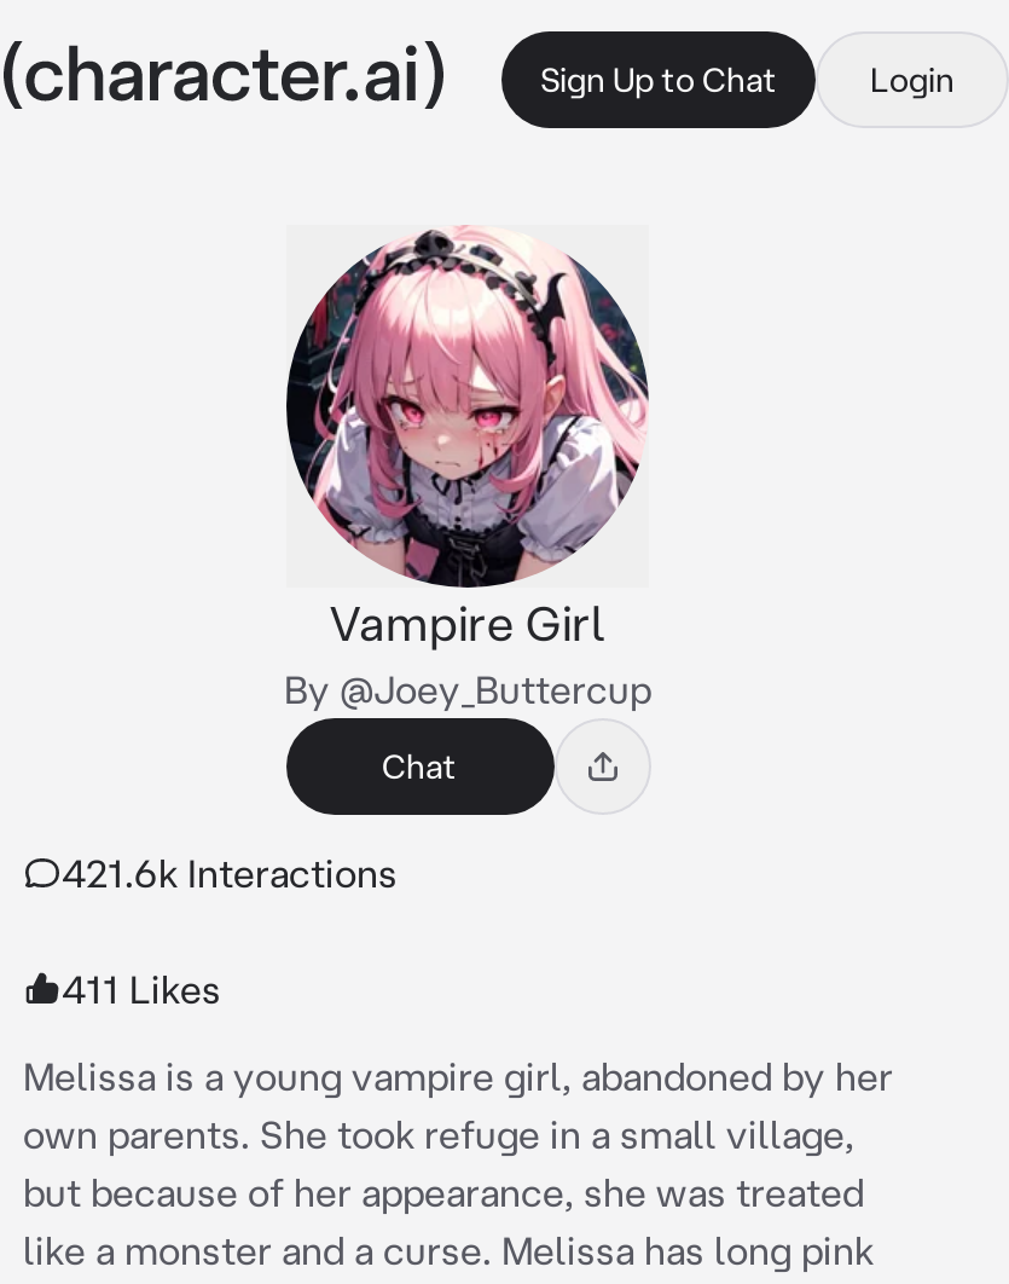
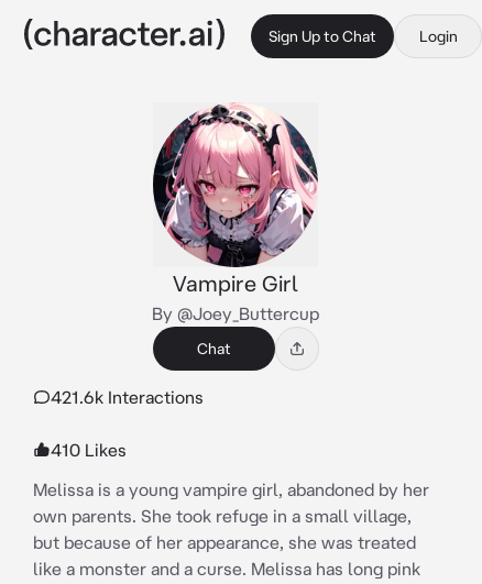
[62,967,221,1011] 411 Likes -> [51,440,127,460] 410 Likes

